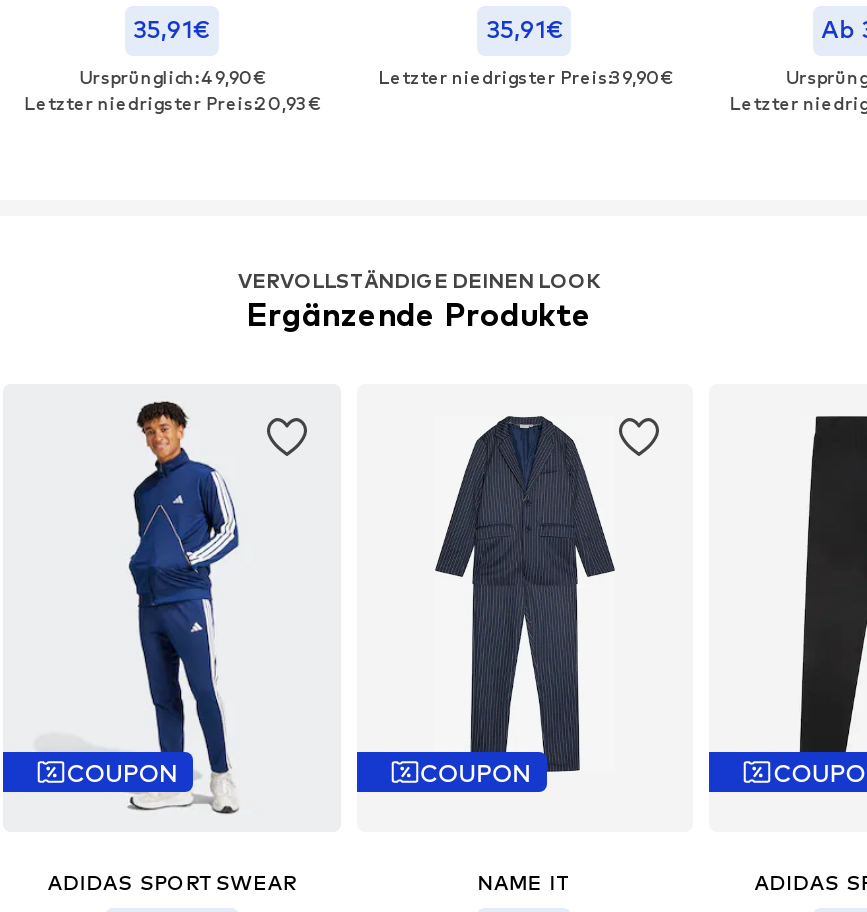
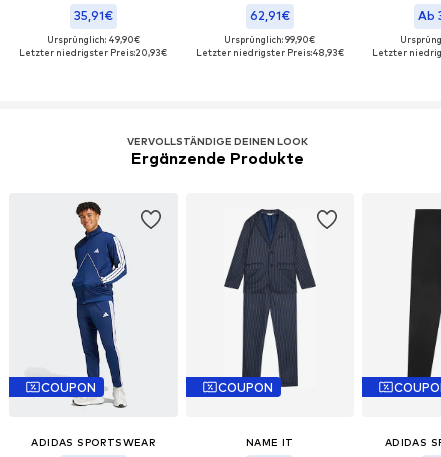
[486,13,564,43] 35,91€ -> [250,8,290,23] 62,91€
[378,65,672,87] Letzter niedrigster Preis:39,90€ -> [196,34,344,58] Ursprünglich: 99,90€ | Letzter niedrigster Preis:48,93€

